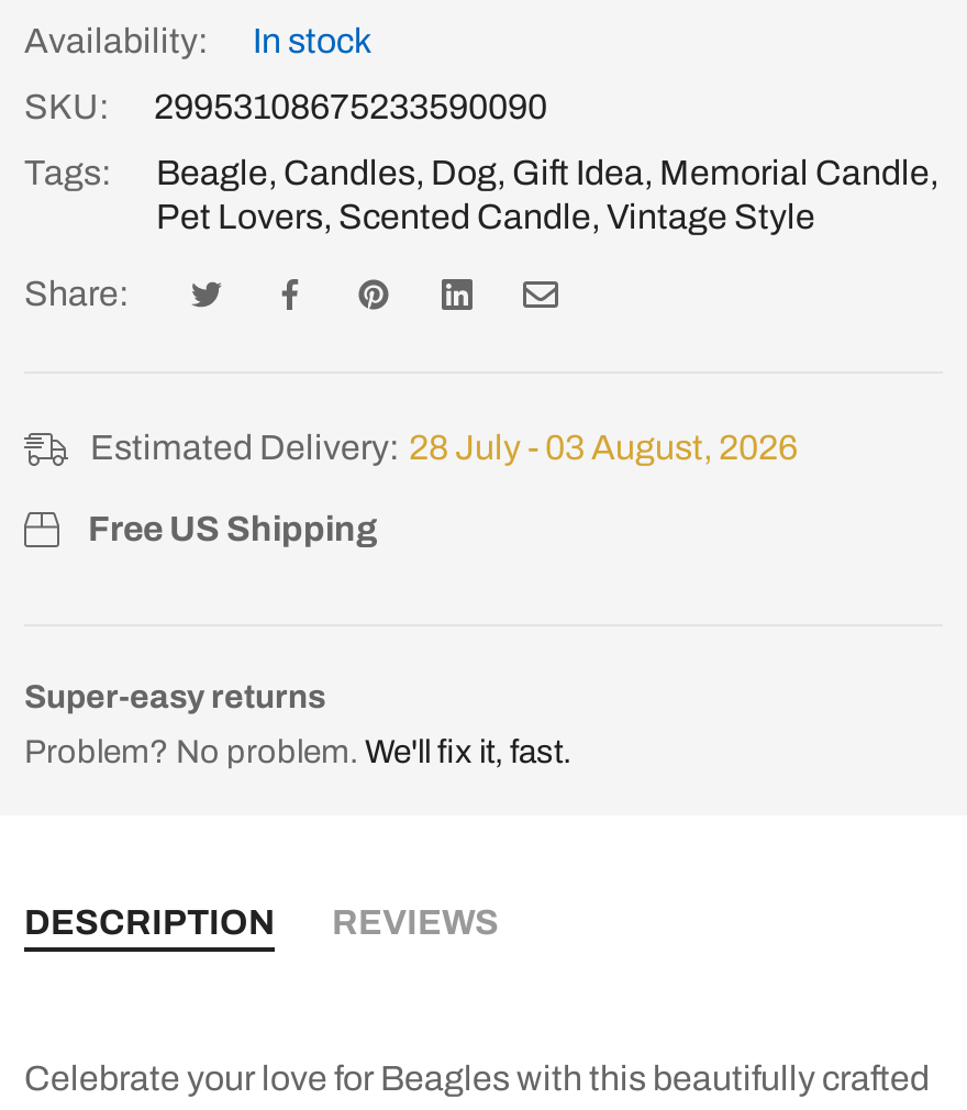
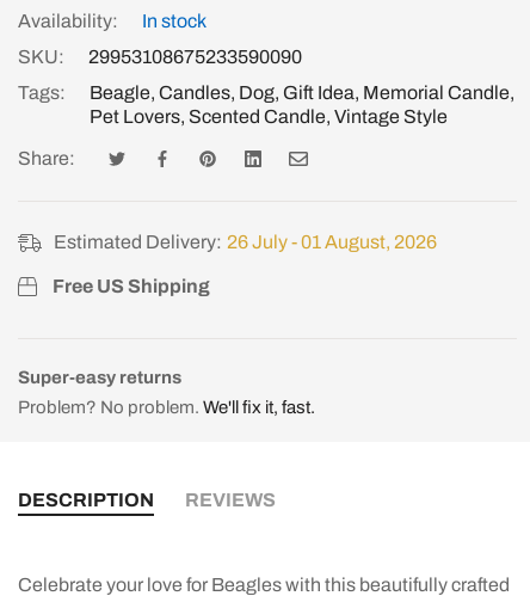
[90,428,798,465] Estimated Delivery: 28 July - 03 August, 2026 -> [54,231,437,252] Estimated Delivery: 26 July - 01 August, 2026

